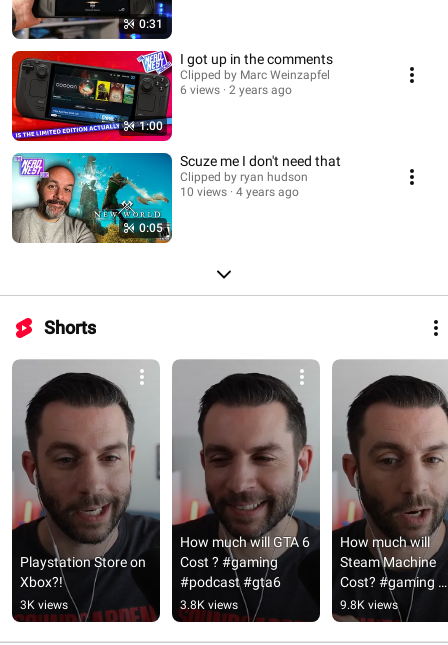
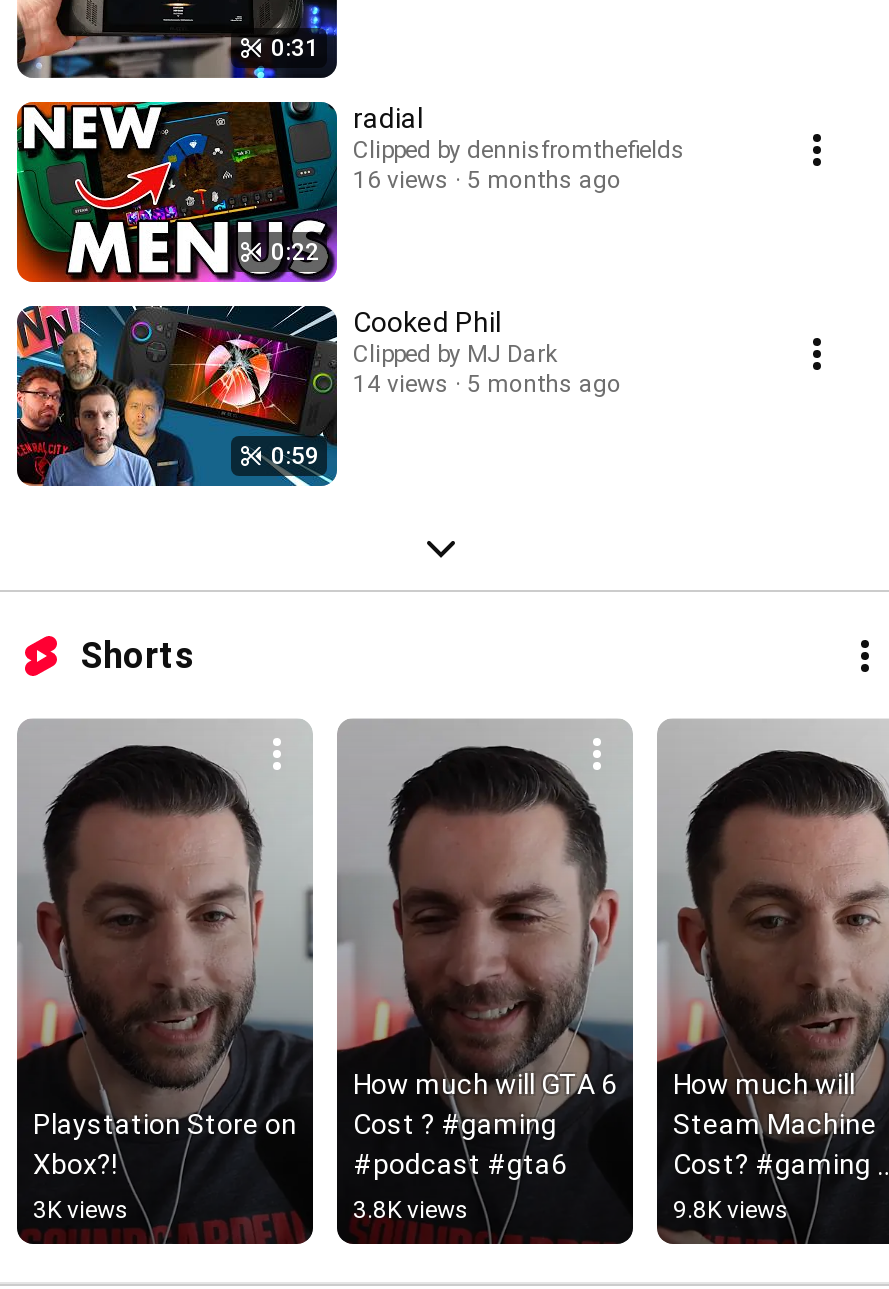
[11,50,173,142] [image] | 1:00 -> [15,100,339,284] [image] | 0:22
[180,51,333,97] I got up in the comments | Clipped by Marc Weinzapfel | 6 views | 2 years ago -> [353,102,685,194] radial | Clipped by dennisfromthefields | 16 views | 5 months ago
[12,152,173,244] [image] | 0:05 -> [15,304,339,488] [image] | 0:59
[180,153,341,199] Scuze me I don't need that | Clipped by ryan hudson | 10 views | 4 years ago -> [353,306,621,398] Cooked Phil | Clipped by MJ Dark | 14 views | 5 months ago

